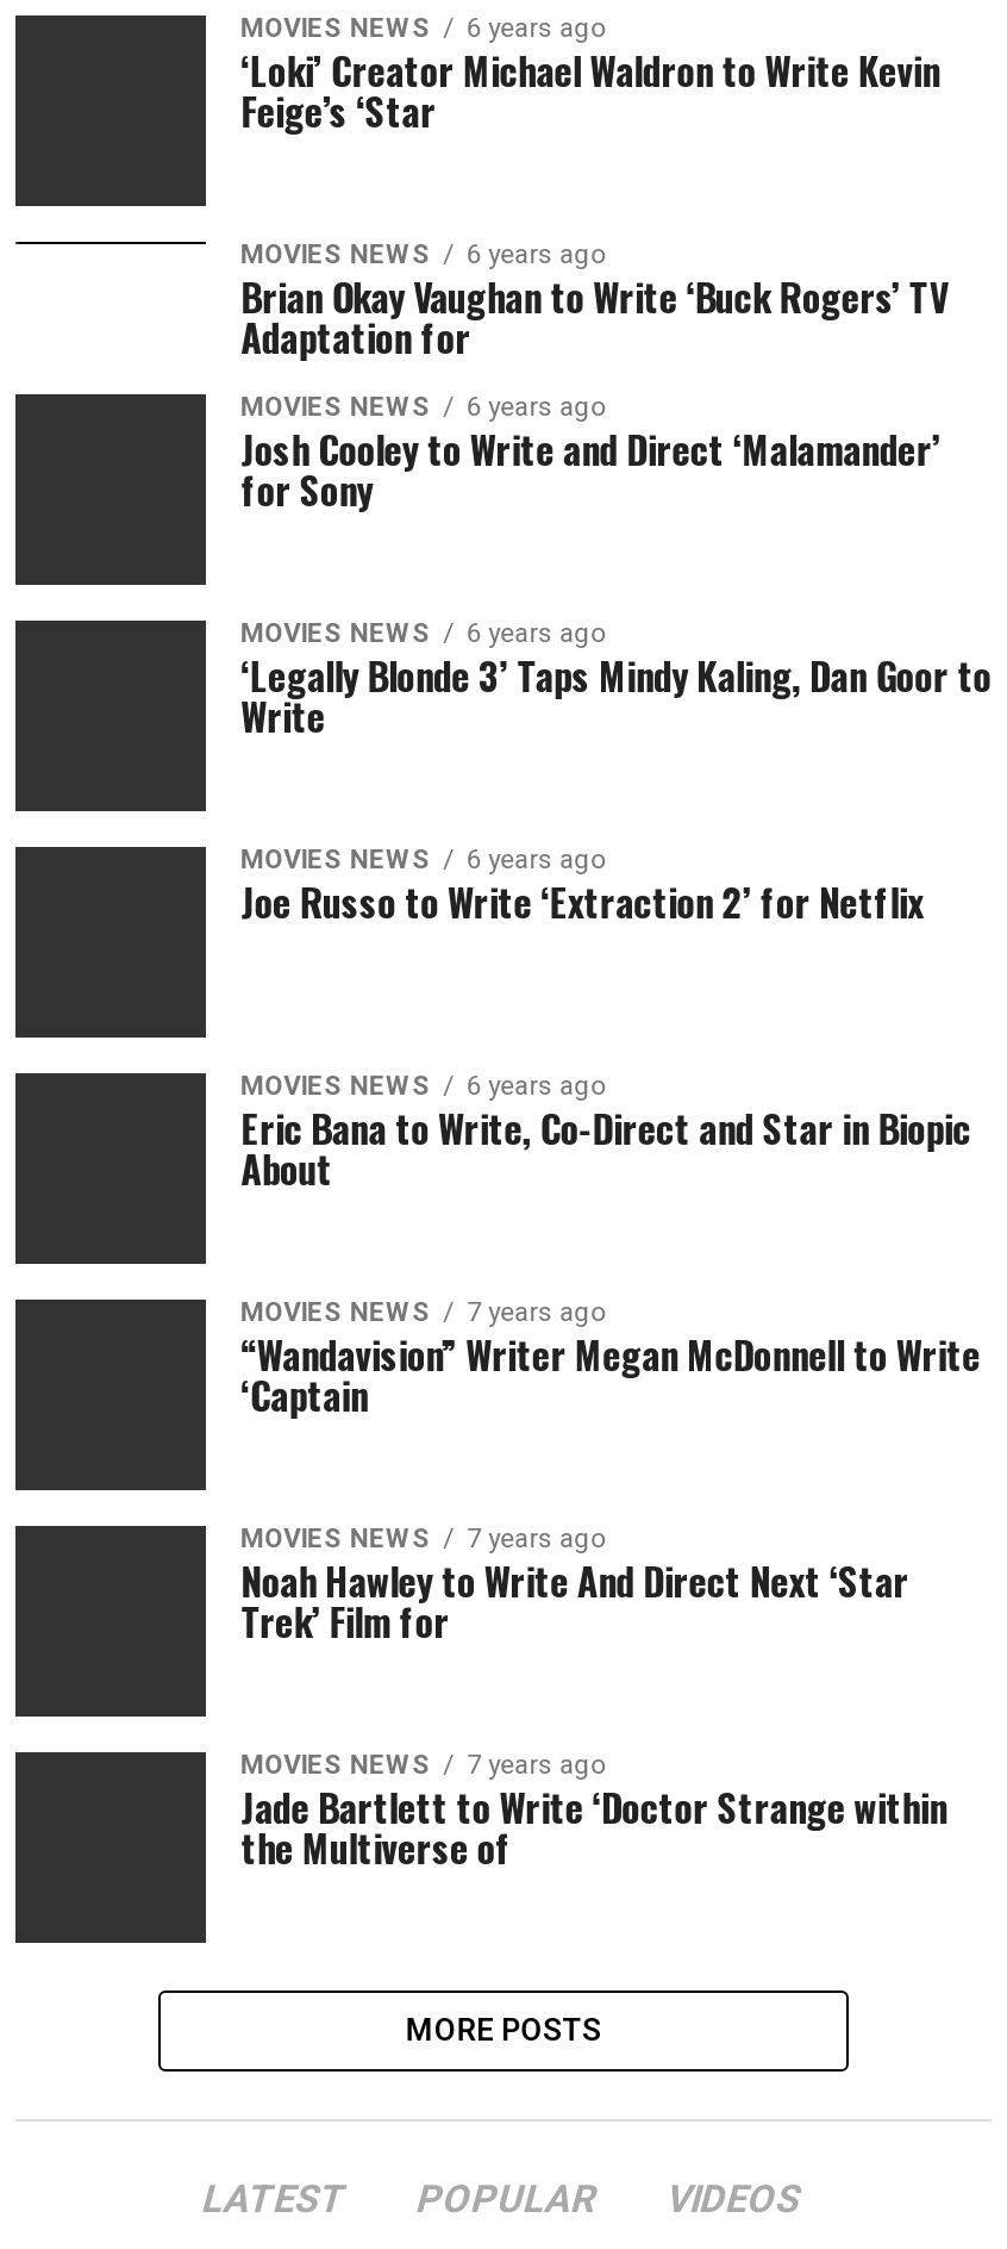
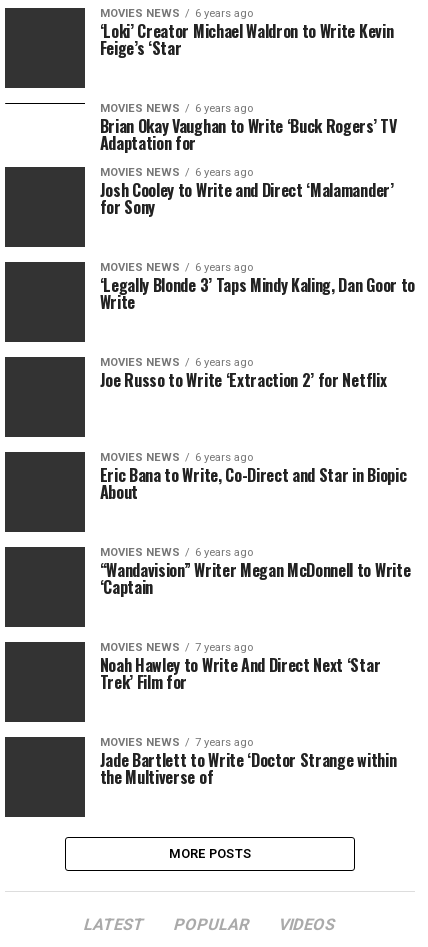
[241,1297,605,1328] MOVIES NEWS 7 years ago -> [100,546,253,559] MOVIES NEWS 6 years ago

